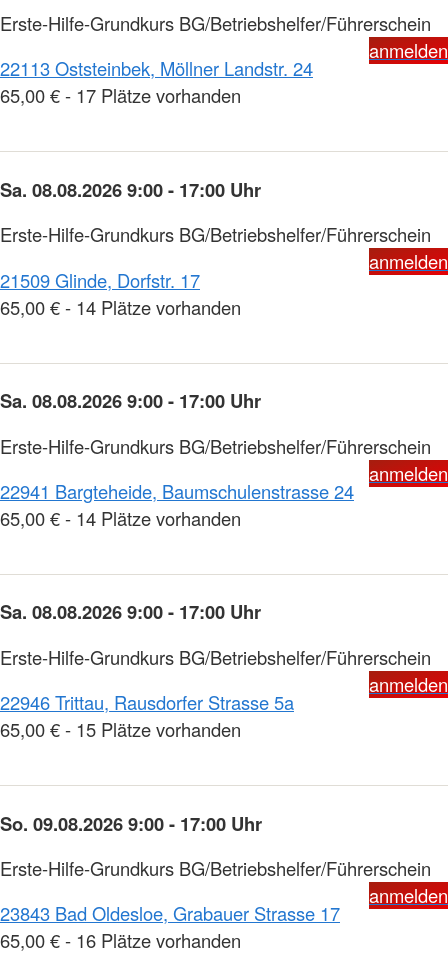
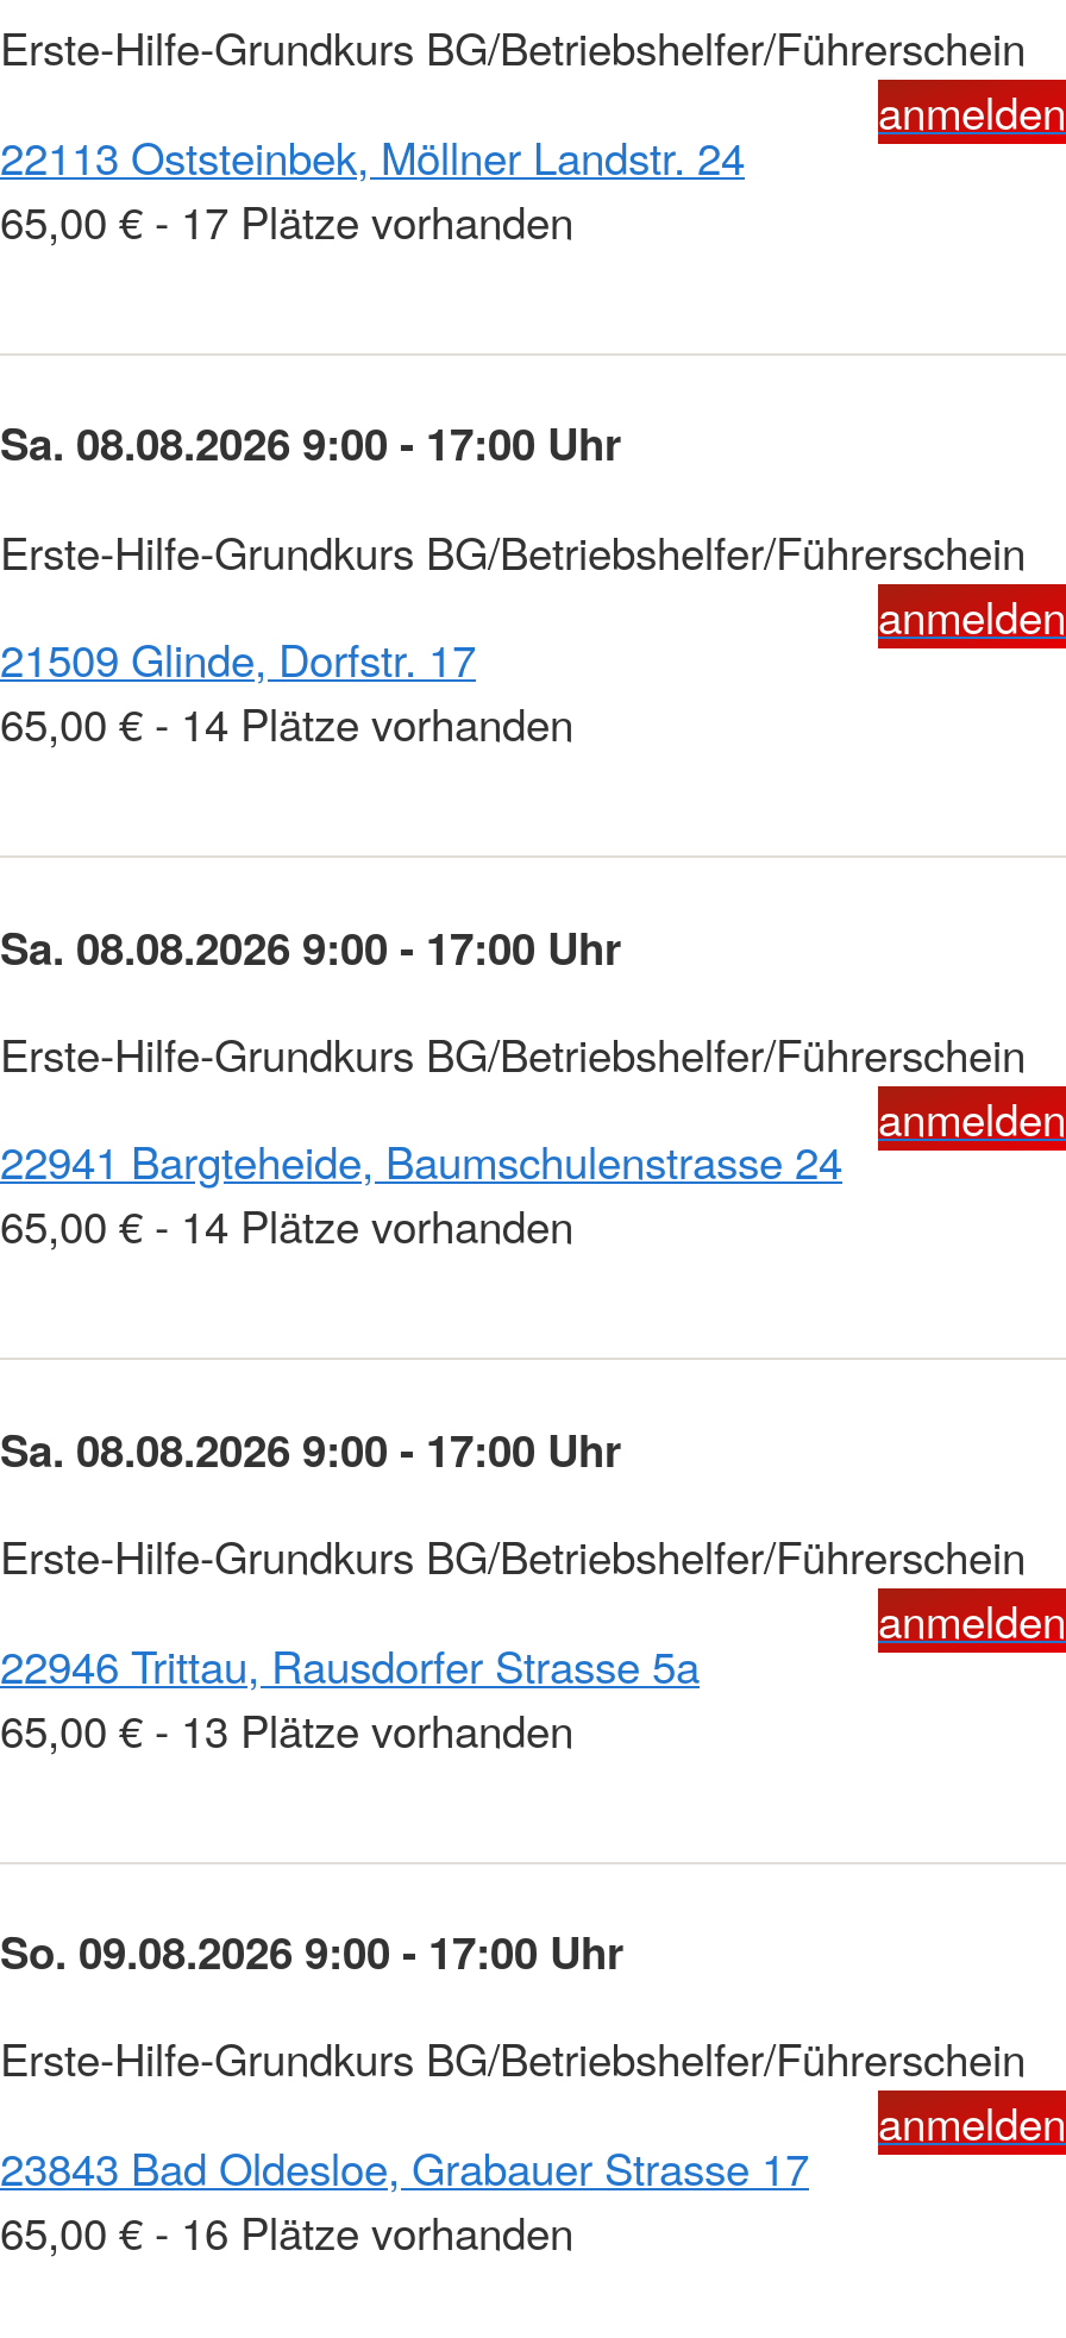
[0,716,241,742] 65,00 € - 15 Plätze vorhanden -> [0,1697,573,1759] 65,00 € - 13 Plätze vorhanden

